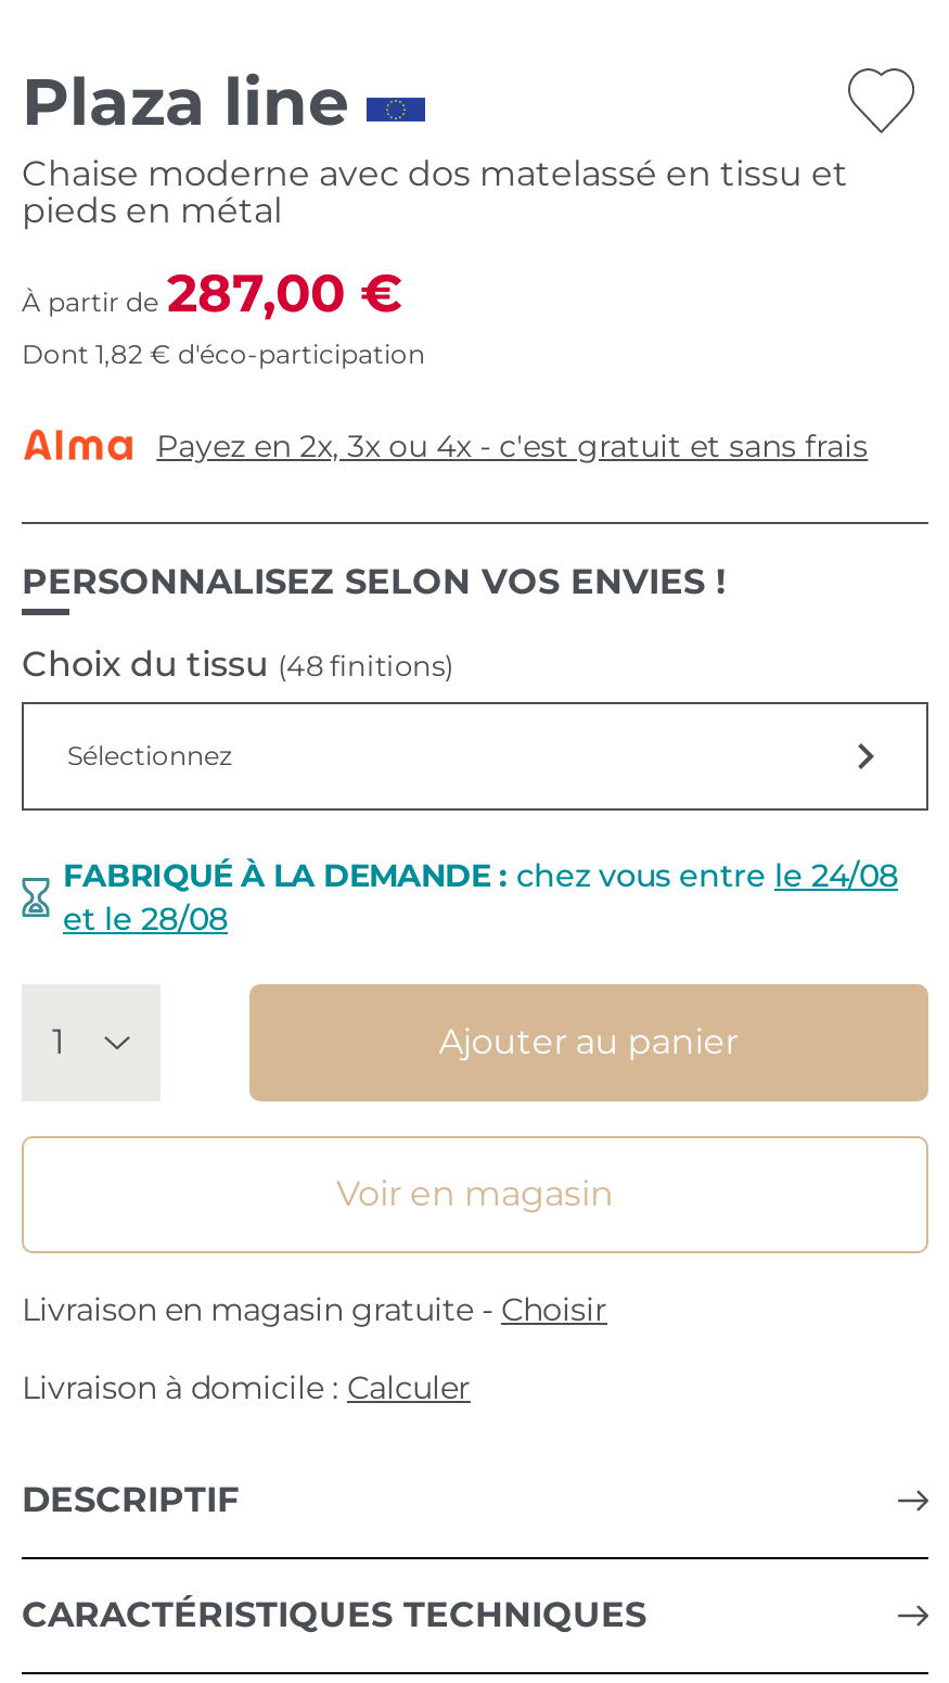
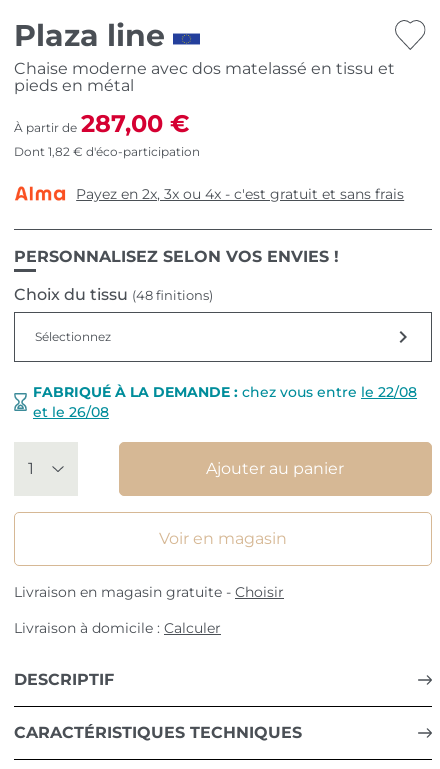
[63,857,898,896] FABRIQUÉ À LA DEMANDE : chez vous entre le 24/08 -> [33,383,417,401] FABRIQUÉ À LA DEMANDE : chez vous entre le 22/08
[63,901,228,940] et le 28/08 -> [33,403,109,421] et le 26/08

